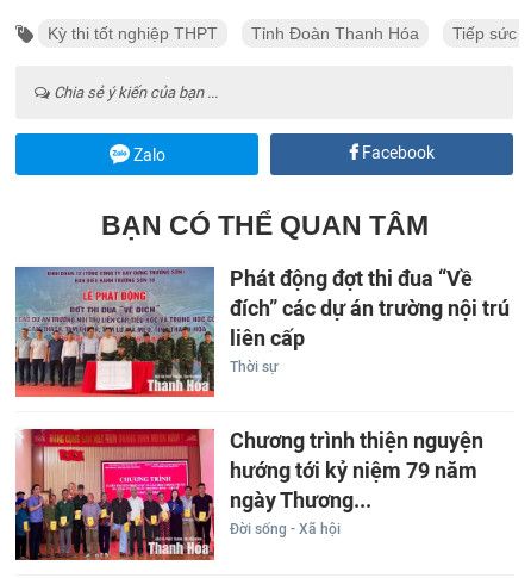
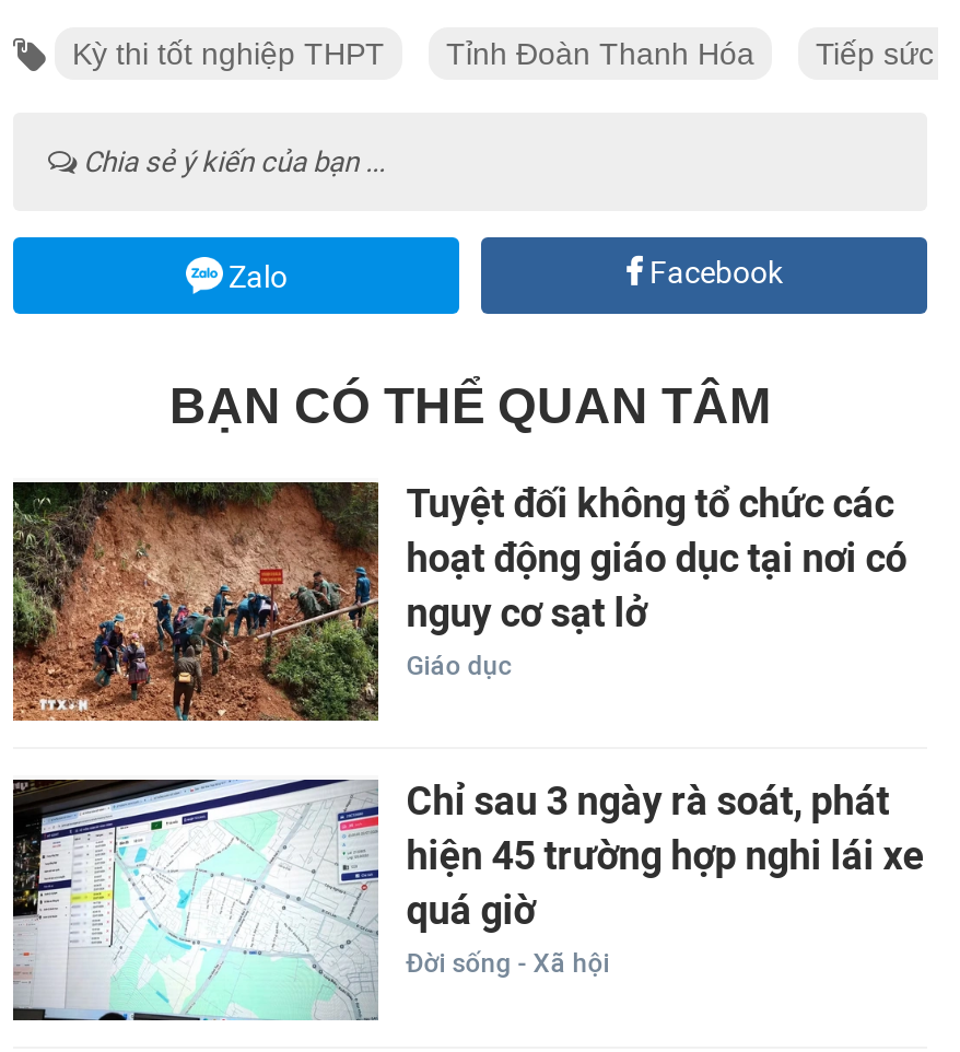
[14,266,509,398] [image] | Phát động đợt thi đua “Về | đích” các dự án trường nội trú | liên cấp | Thời sự -> [11,480,907,723] [image] | Tuyệt đối không tổ chức các | hoạt động giáo dục tại nơi có | nguy cơ sạt lở | Giáo dục
[15,428,483,561] [image] | Chương trình thiện nguyện | hướng tới kỷ niệm 79 năm | ngày Thương... -> [11,778,924,1022] [image] | Chỉ sau 3 ngày rà soát, phát | hiện 45 trường hợp nghi lái xe | quá giờ

